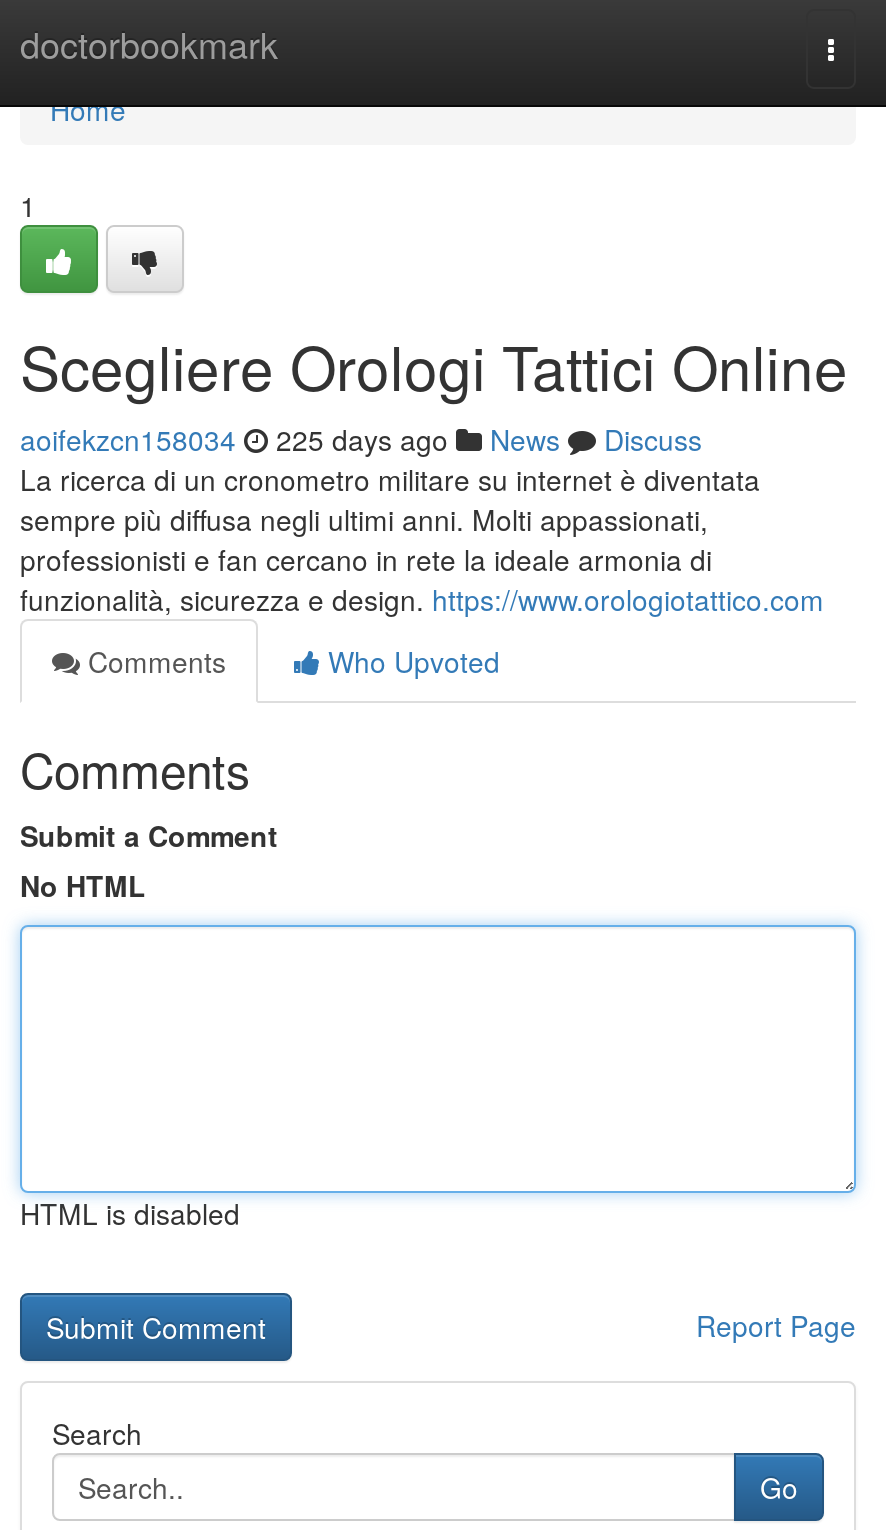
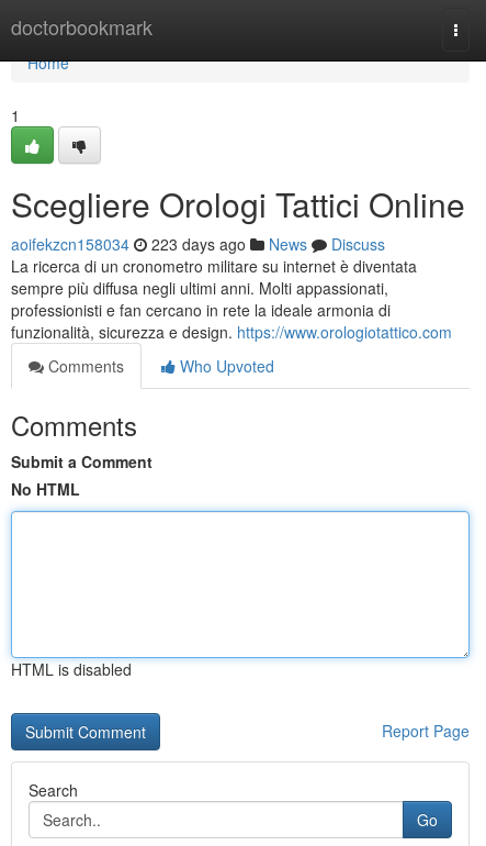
[20,419,702,459] aoifekzcn158034 225 days ago News Discuss -> [11,233,385,255] aoifekzcn158034 223 days ago News Discuss

